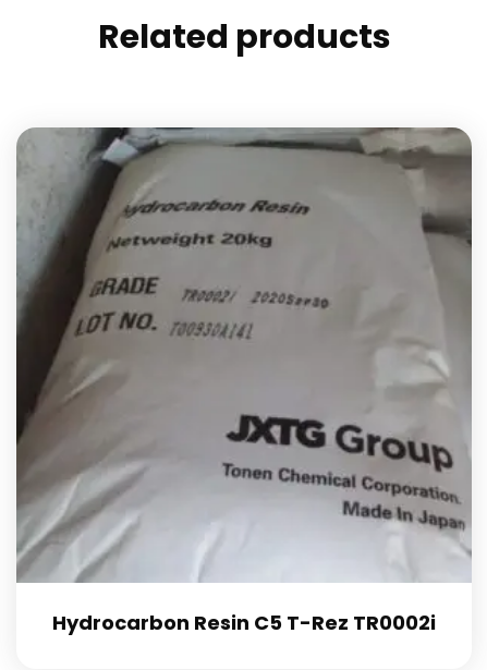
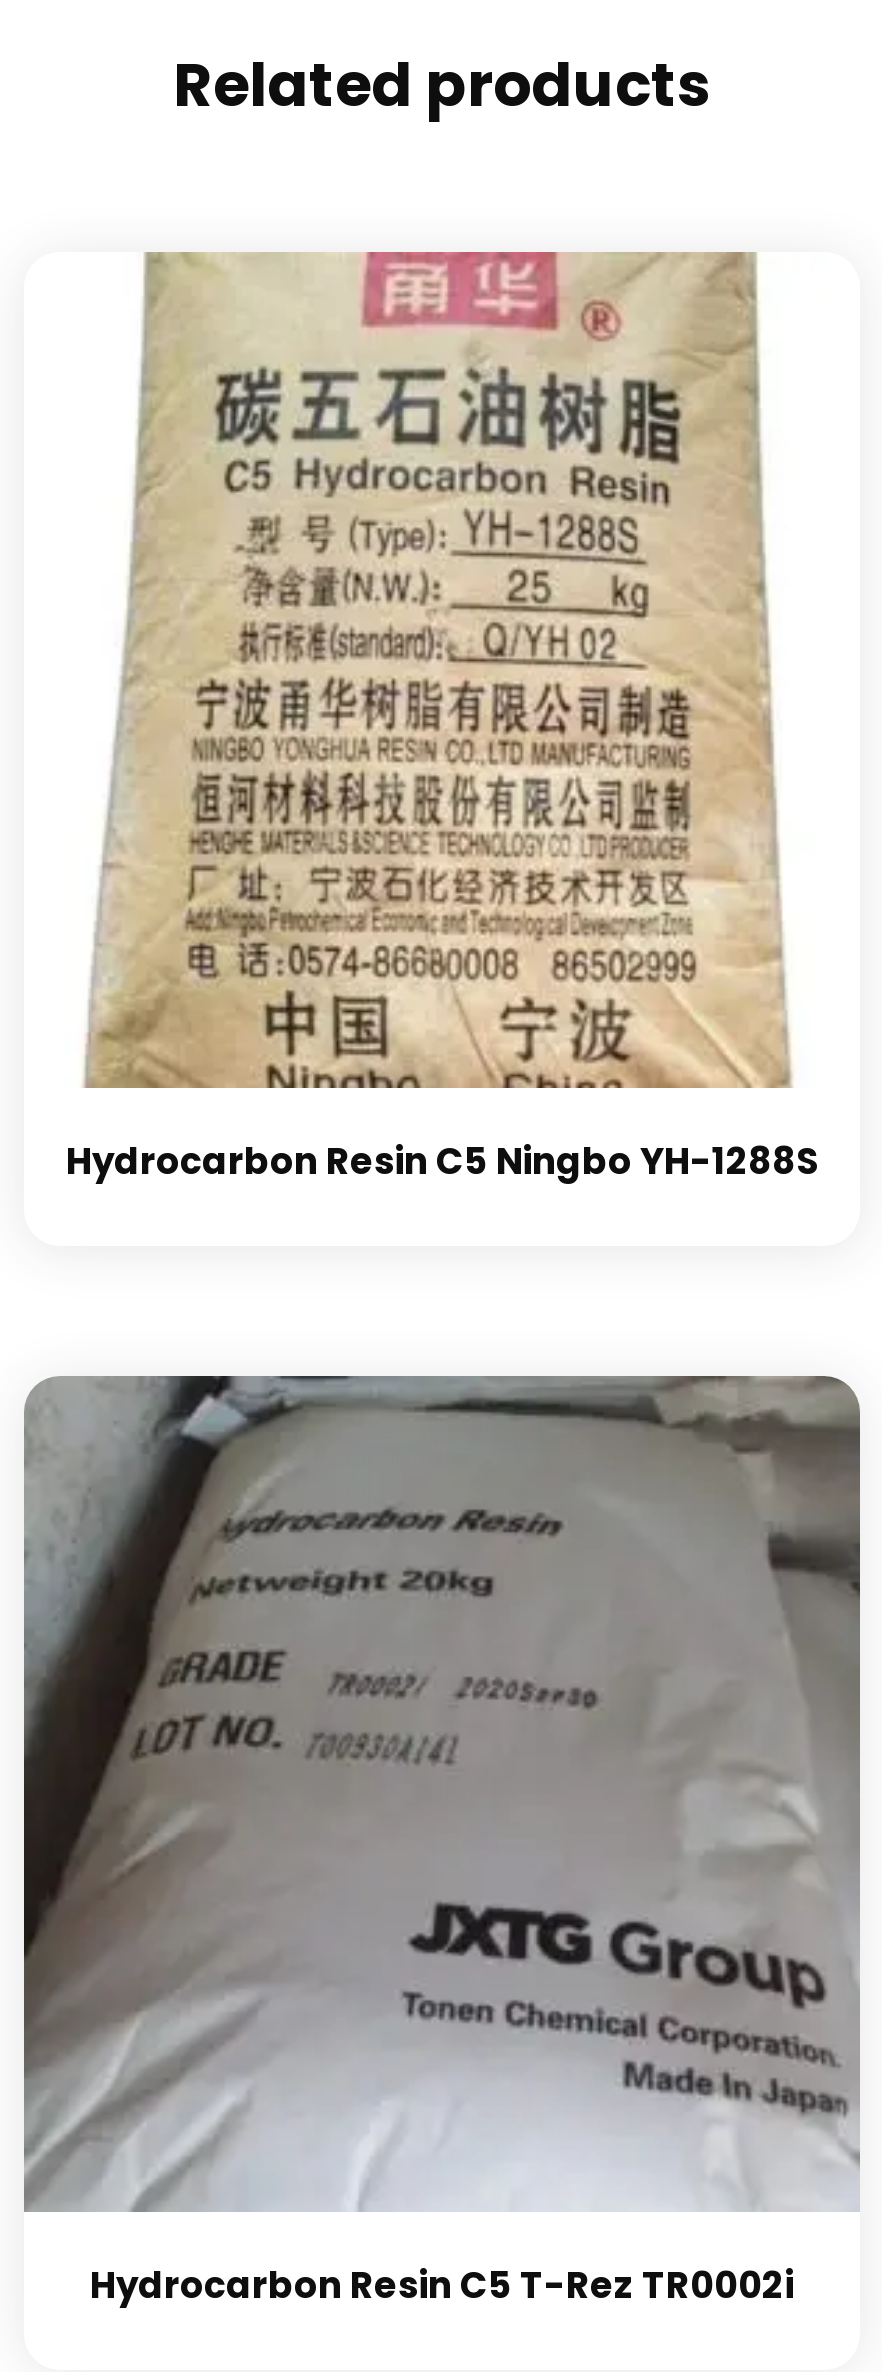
none -> [66,252,818,1187] [image] | Hydrocarbon Resin C5 Ningbo YH-1288S

